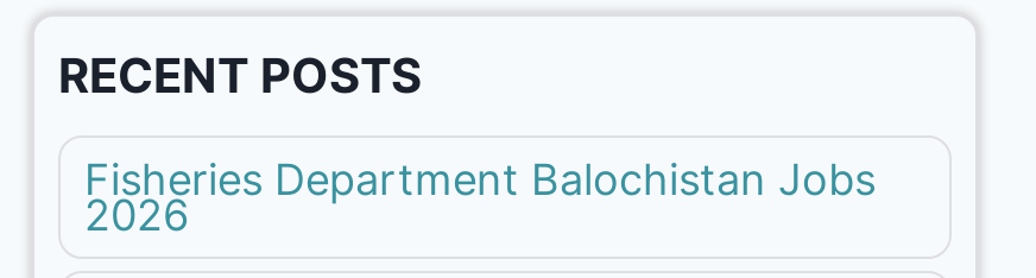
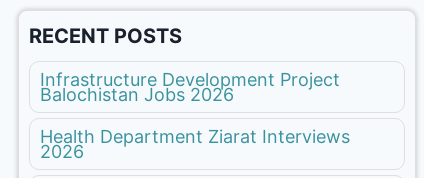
[84,154,876,204] Fisheries Department Balochistan Jobs -> [40,69,350,147] Infrastructure Development Project | Balochistan Jobs 2026 | Health Department Ziarat Interviews

